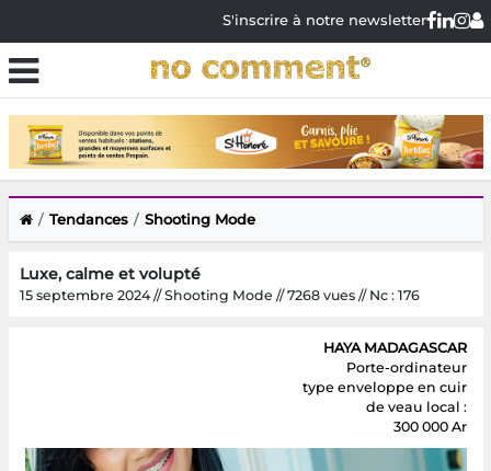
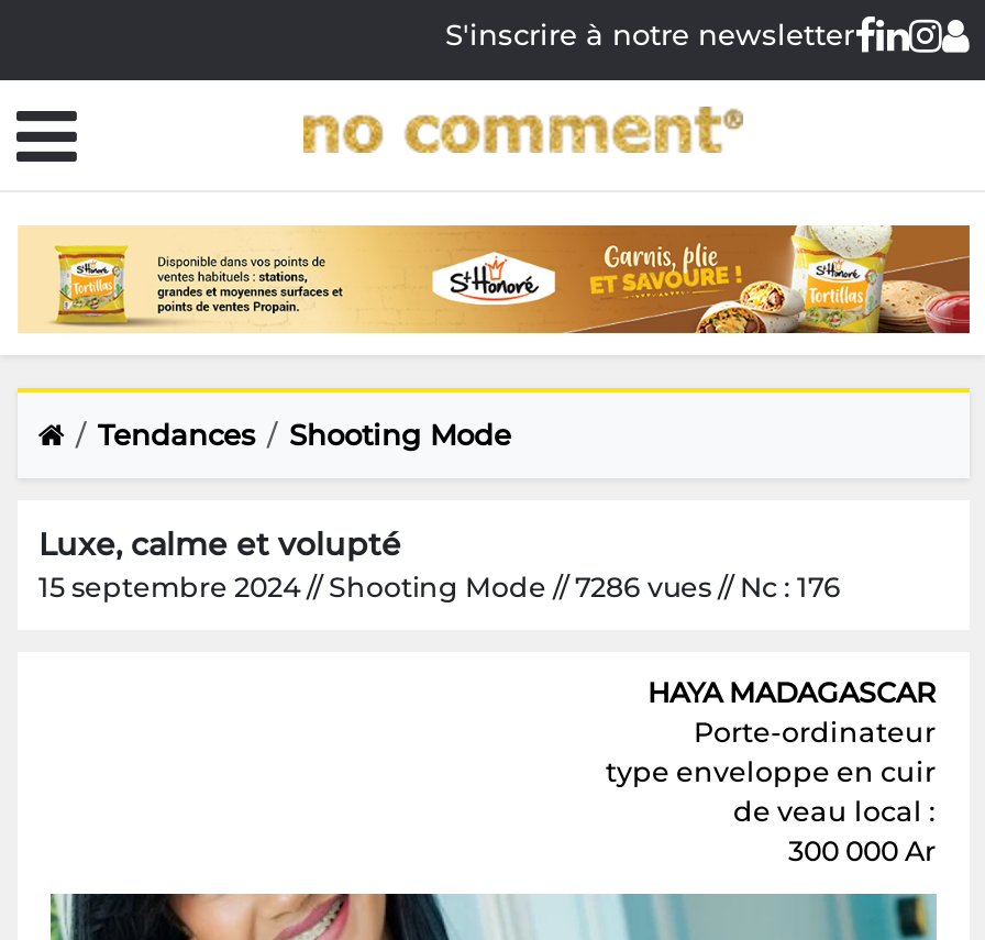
[19,287,419,303] 15 septembre 2024 // Shooting Mode // 7268 vues // Nc : 176 -> [38,571,841,604] 15 septembre 2024 // Shooting Mode // 7286 vues // Nc : 176

